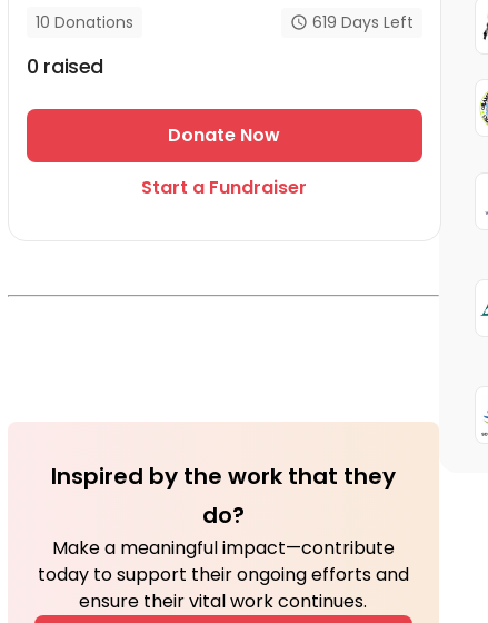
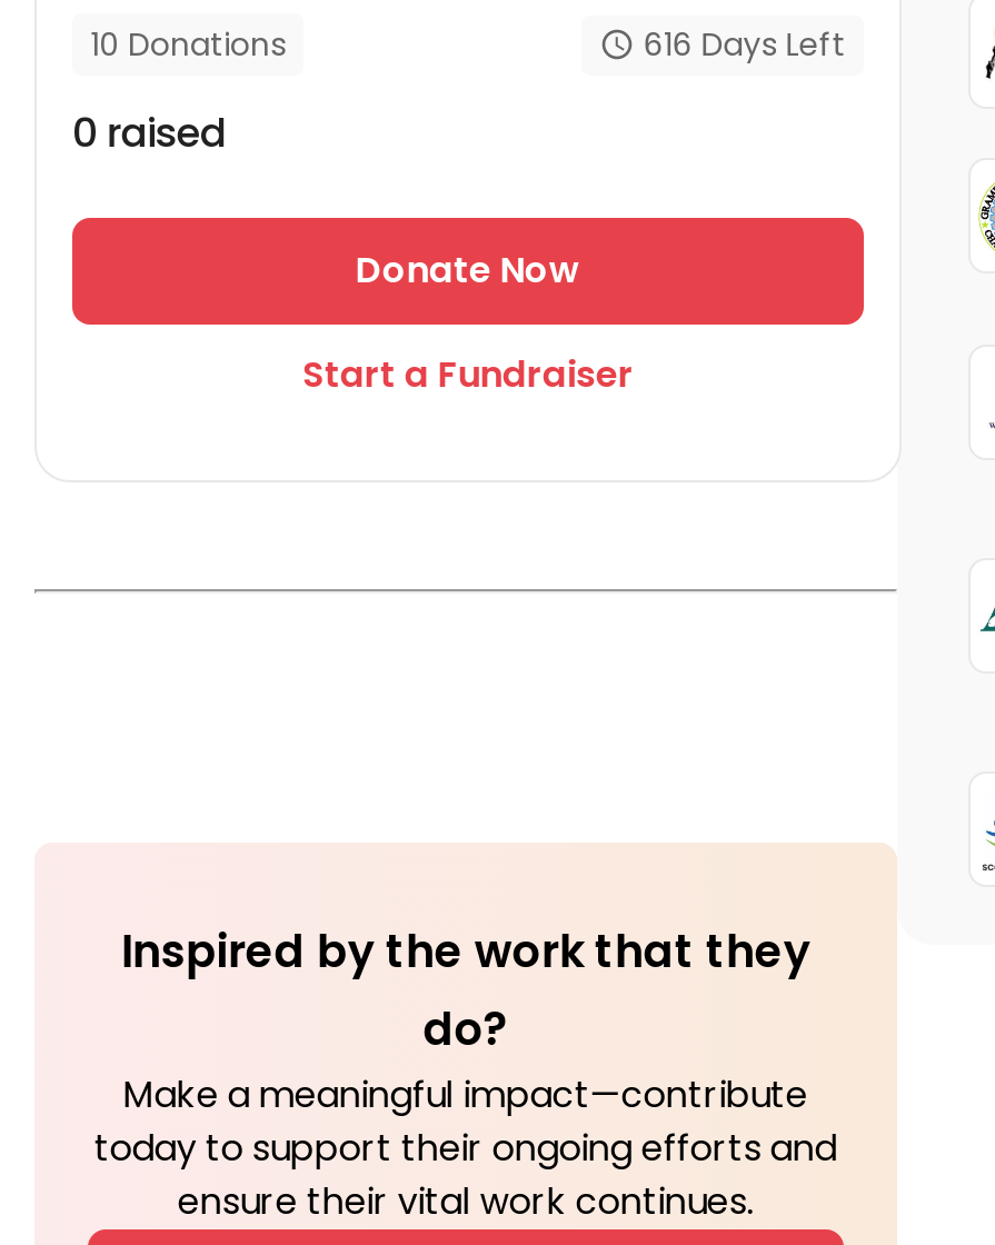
[312,11,413,33] 619 Days Left -> [643,21,845,66] 616 Days Left

